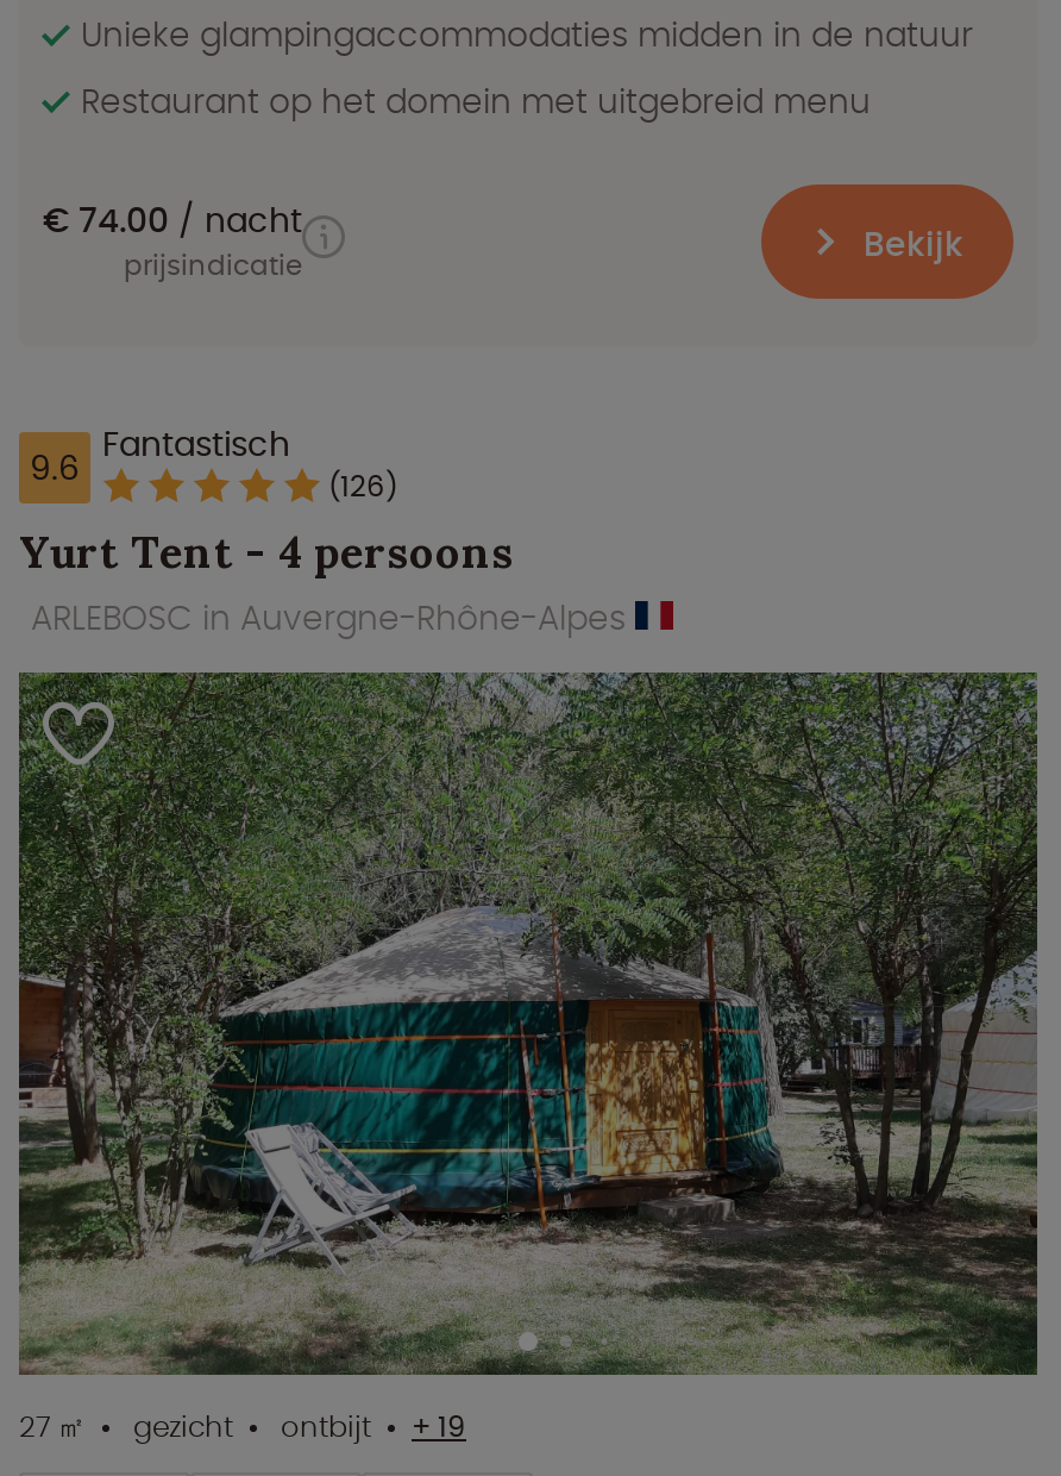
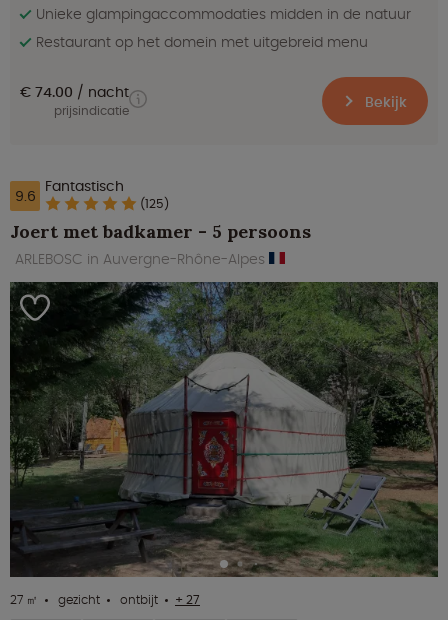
[19,465,514,579] (126) | Yurt Tent - 4 persoons -> [10,195,311,243] (125) | Joert met badkamer - 5 persoons
[17,671,1040,1446] [image] | + 19 -> [9,281,439,607] [image] | + 27

